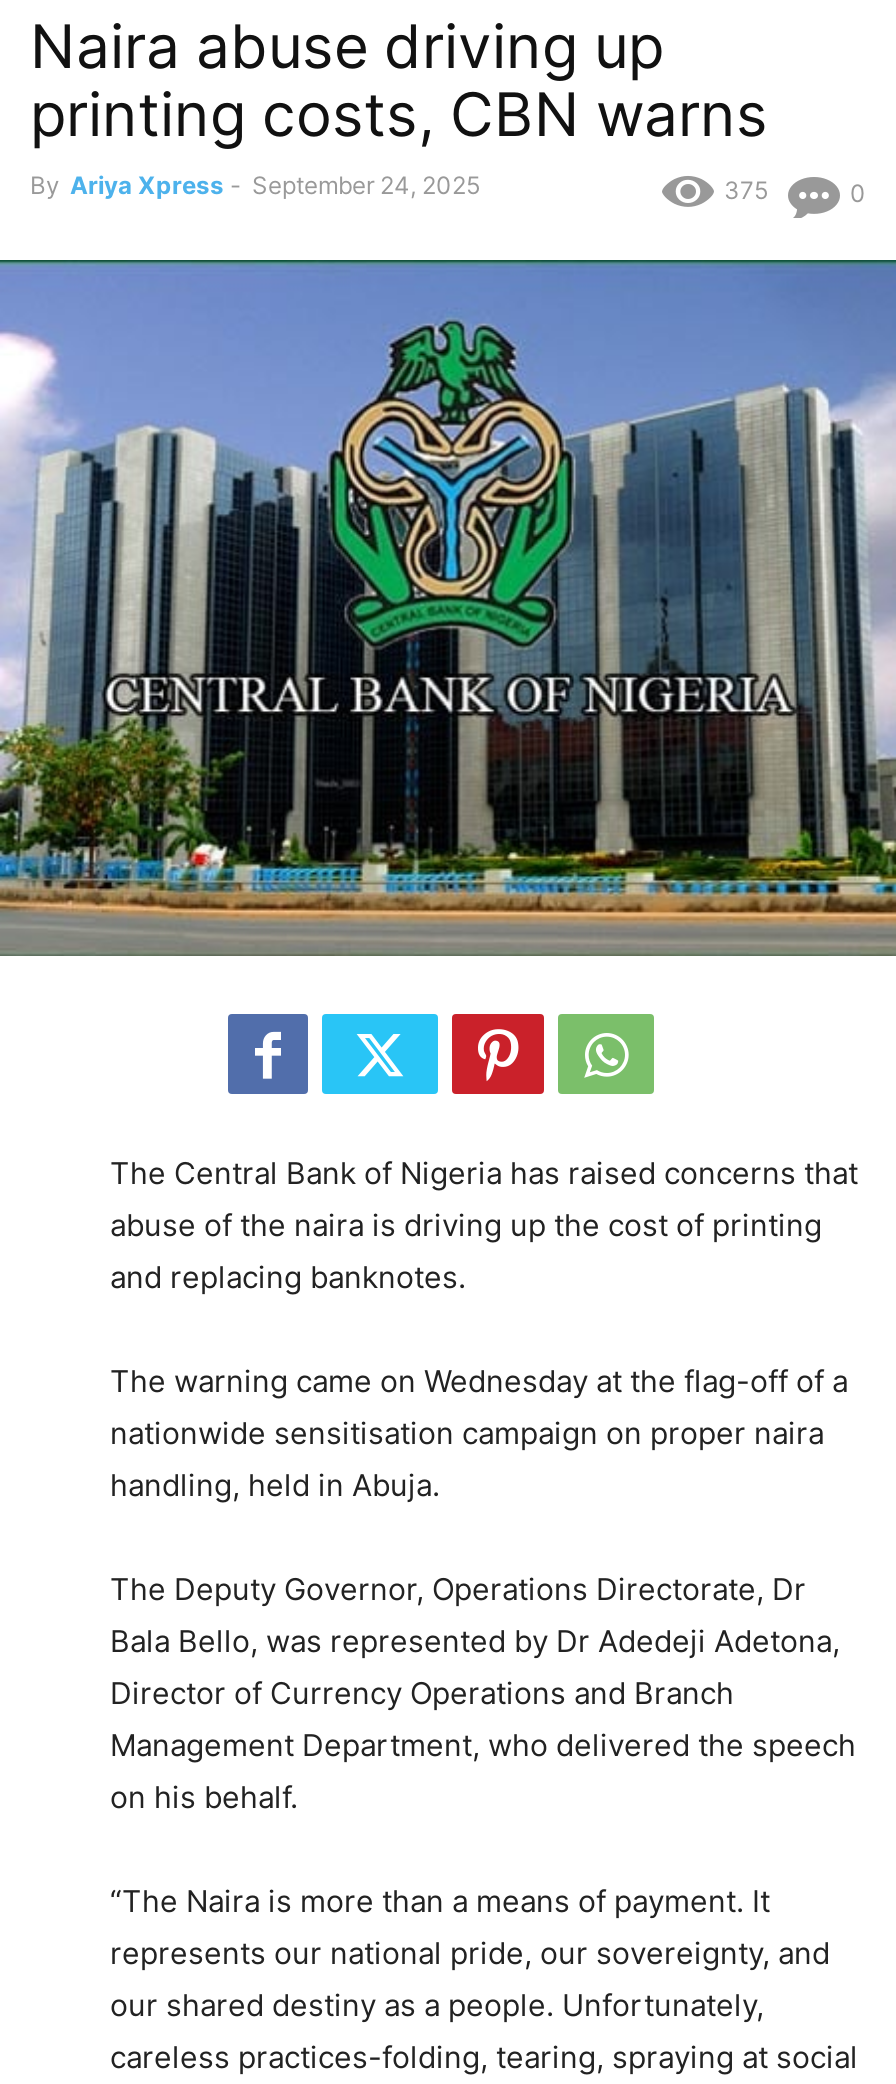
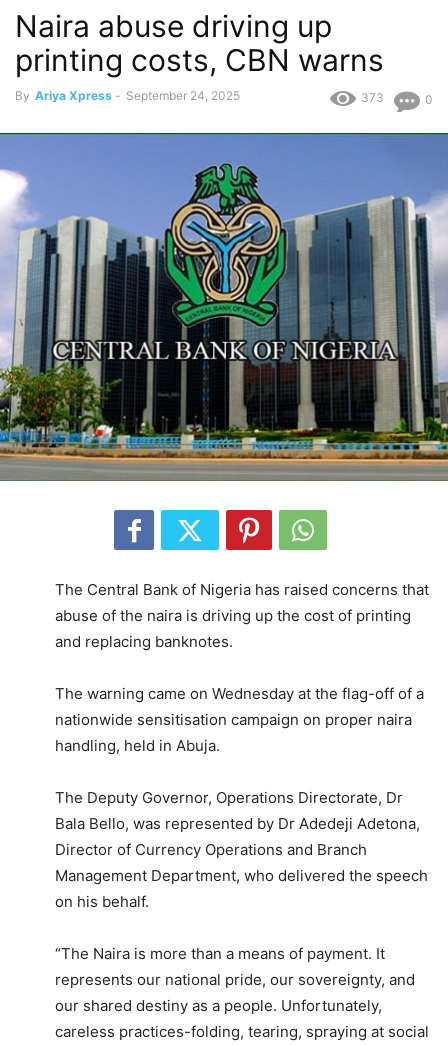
[724,175,768,205] 375 -> [361,90,384,105] 373

